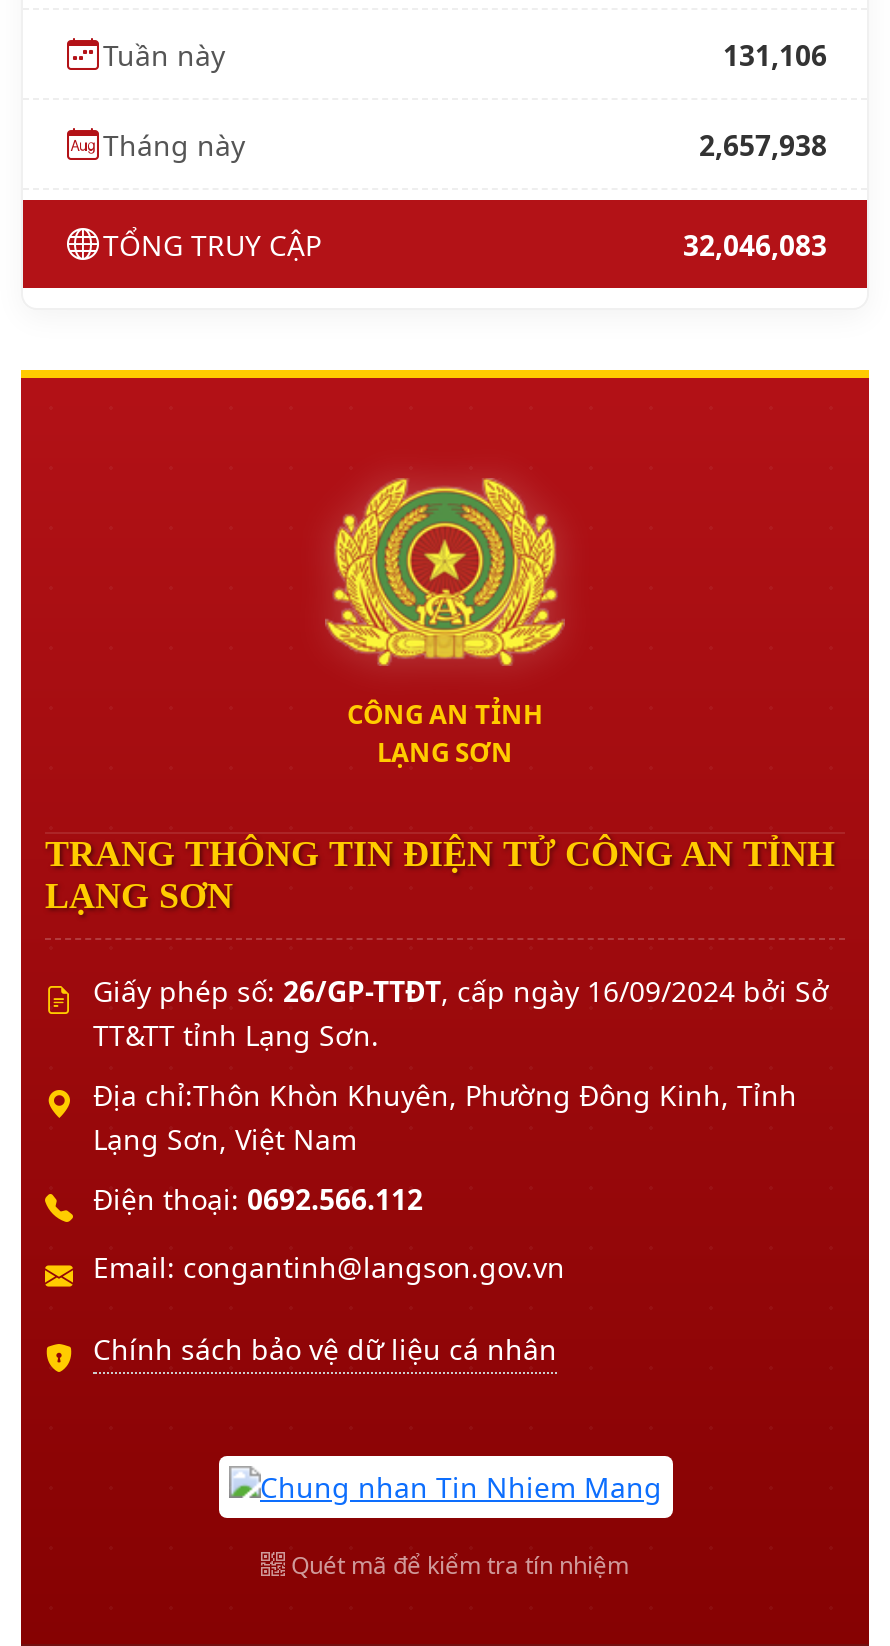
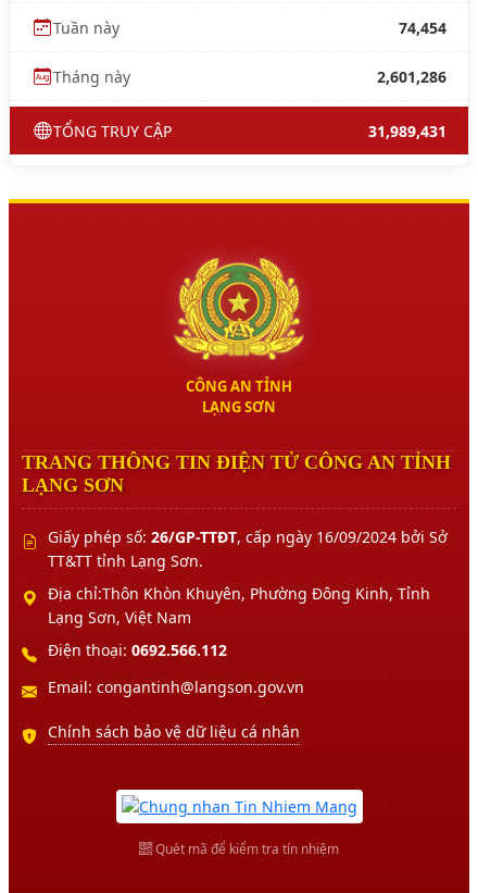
[723,35,827,73] 131,106 -> [399,17,446,38] 74,454
[699,125,827,163] 2,657,938 -> [377,66,446,87] 2,601,286
[683,225,827,263] 32,046,083 -> [368,120,446,141] 31,989,431

